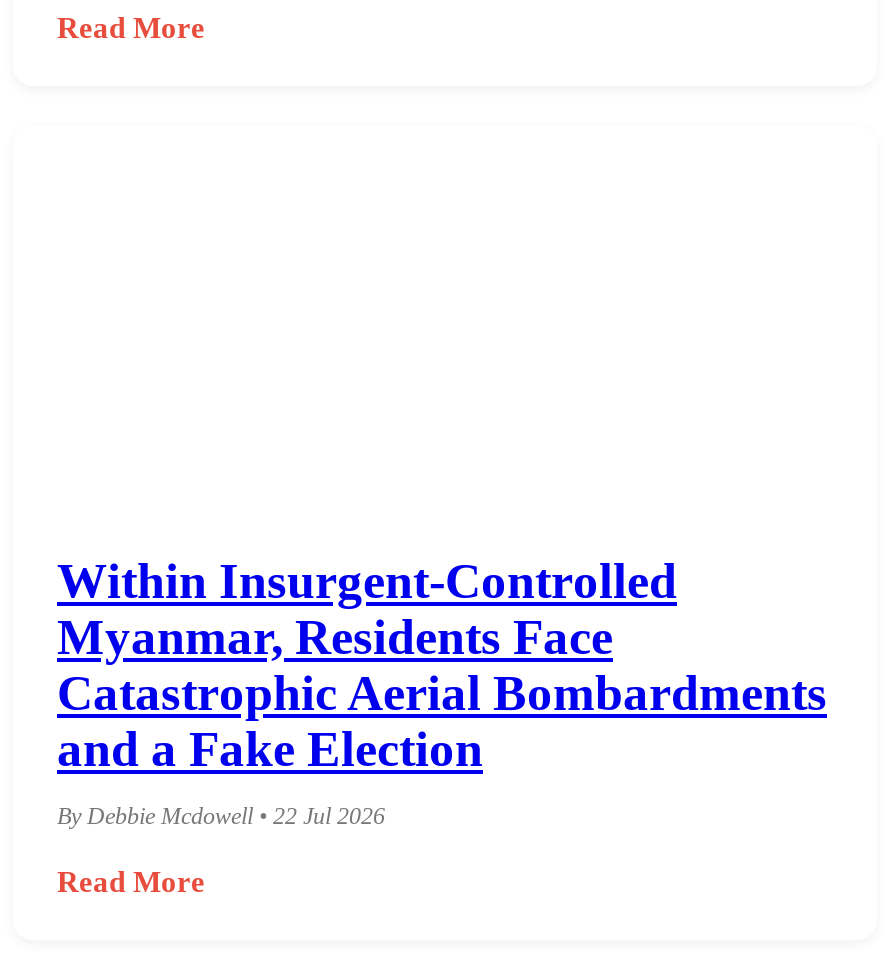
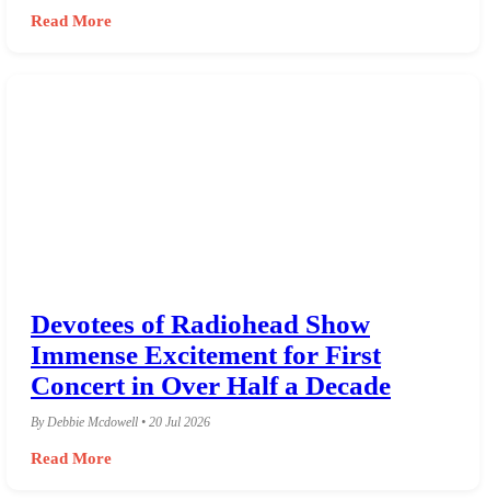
[57,555,827,777] Within Insurgent-Controlled | Myanmar, Residents Face | Catastrophic Aerial Bombardments | and a Fake Election -> [31,310,391,401] Devotees of Radiohead Show | Immense Excitement for First | Concert in Over Half a Decade
[57,803,385,831] By Debbie Mcdowell • 22 Jul 2026 -> [31,415,210,430] By Debbie Mcdowell • 20 Jul 2026

